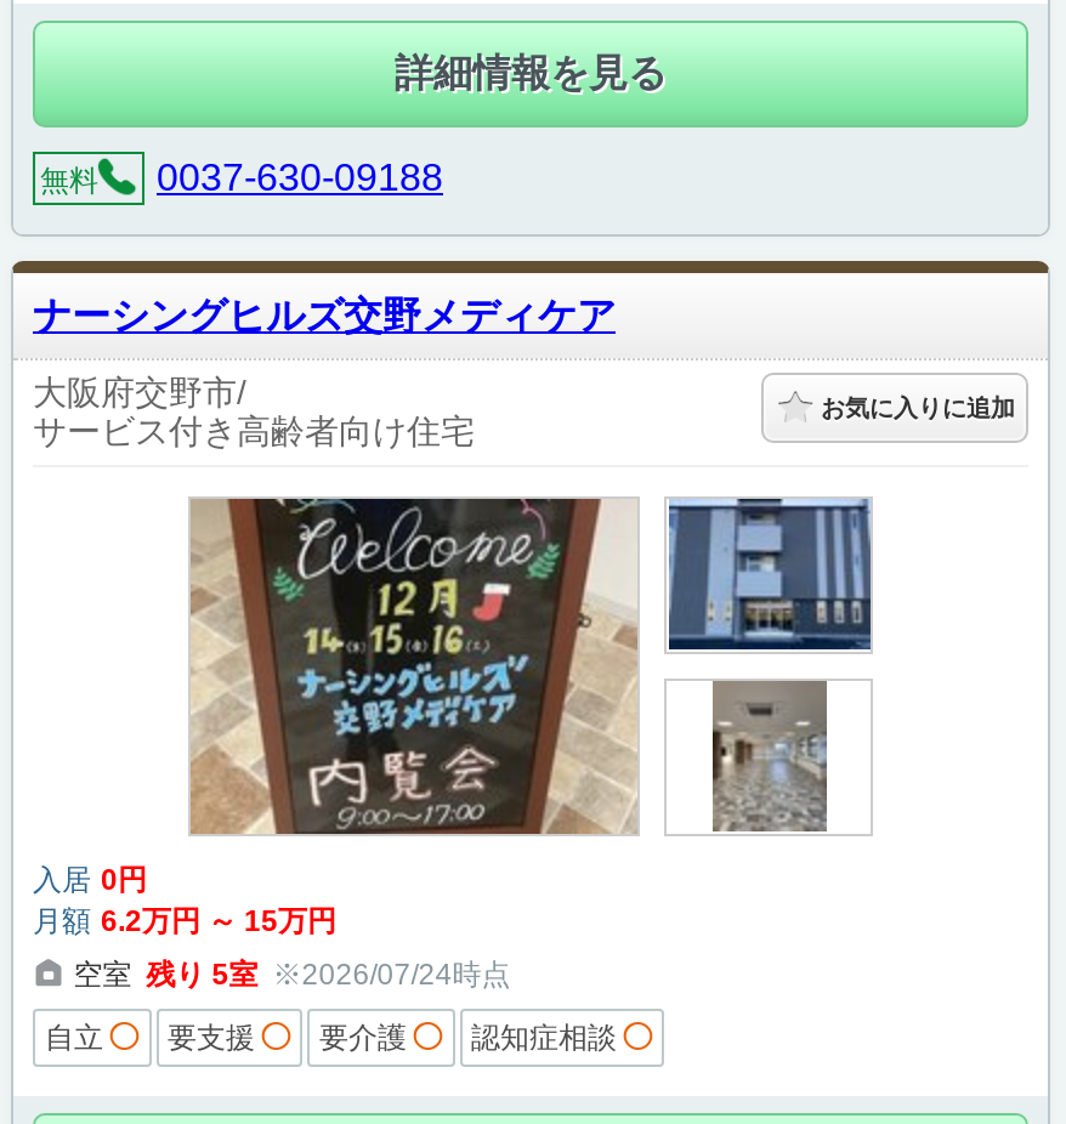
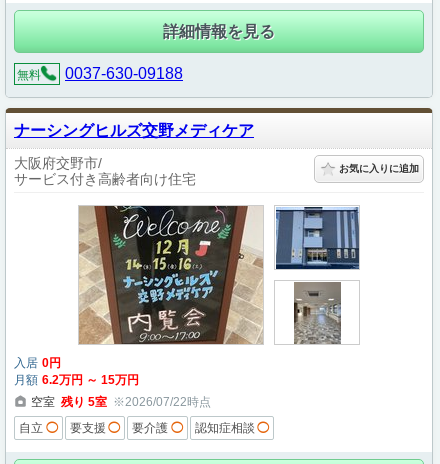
[74,957,511,991] 空室 残り 5室 ※2026/07/24時点 -> [31,395,211,409] 空室 残り 5室 ※2026/07/22時点

